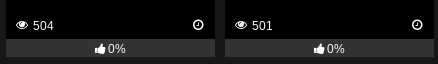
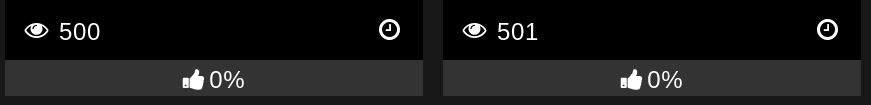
[30,19,54,33] 504 -> [53,18,101,46] 500

